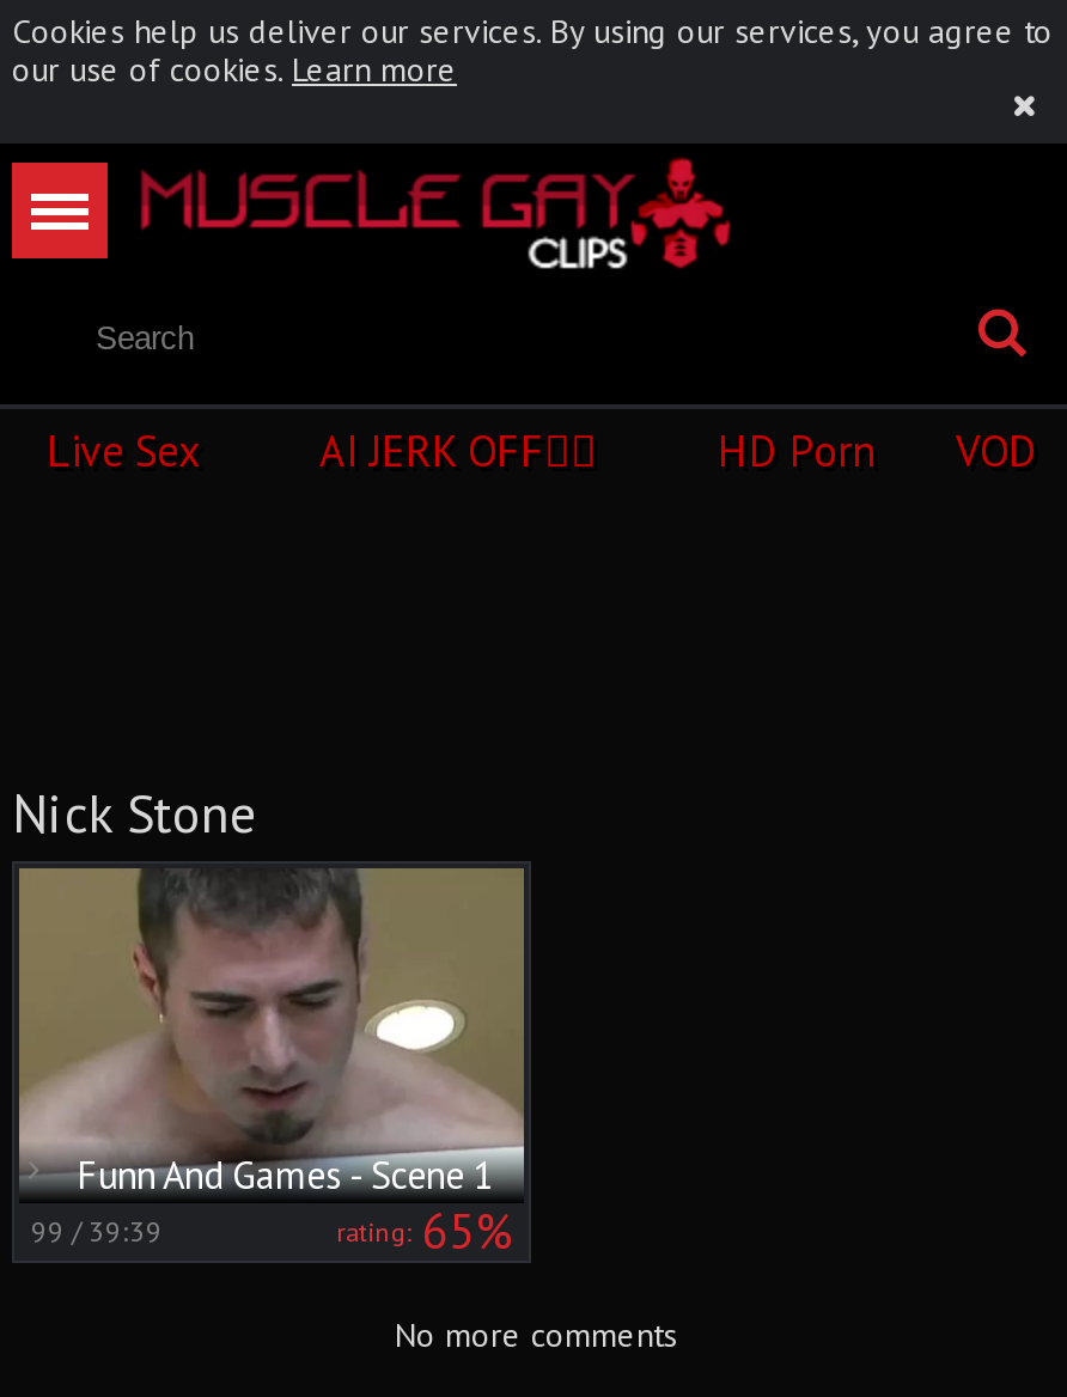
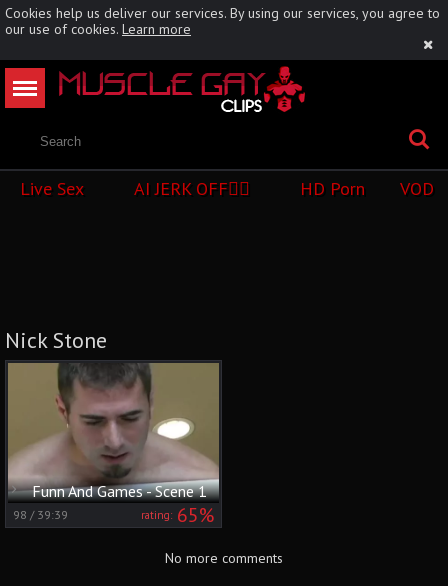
[31,1214,163,1249] 99 / 39:39 -> [13,507,68,522] 98 / 39:39

